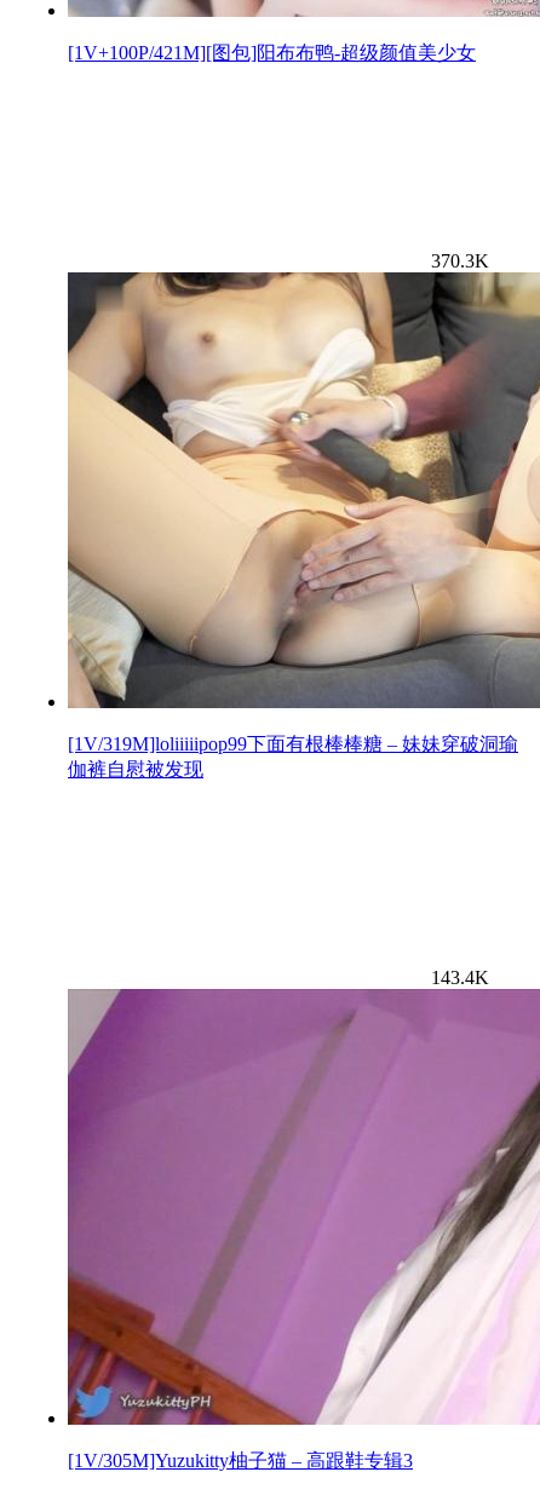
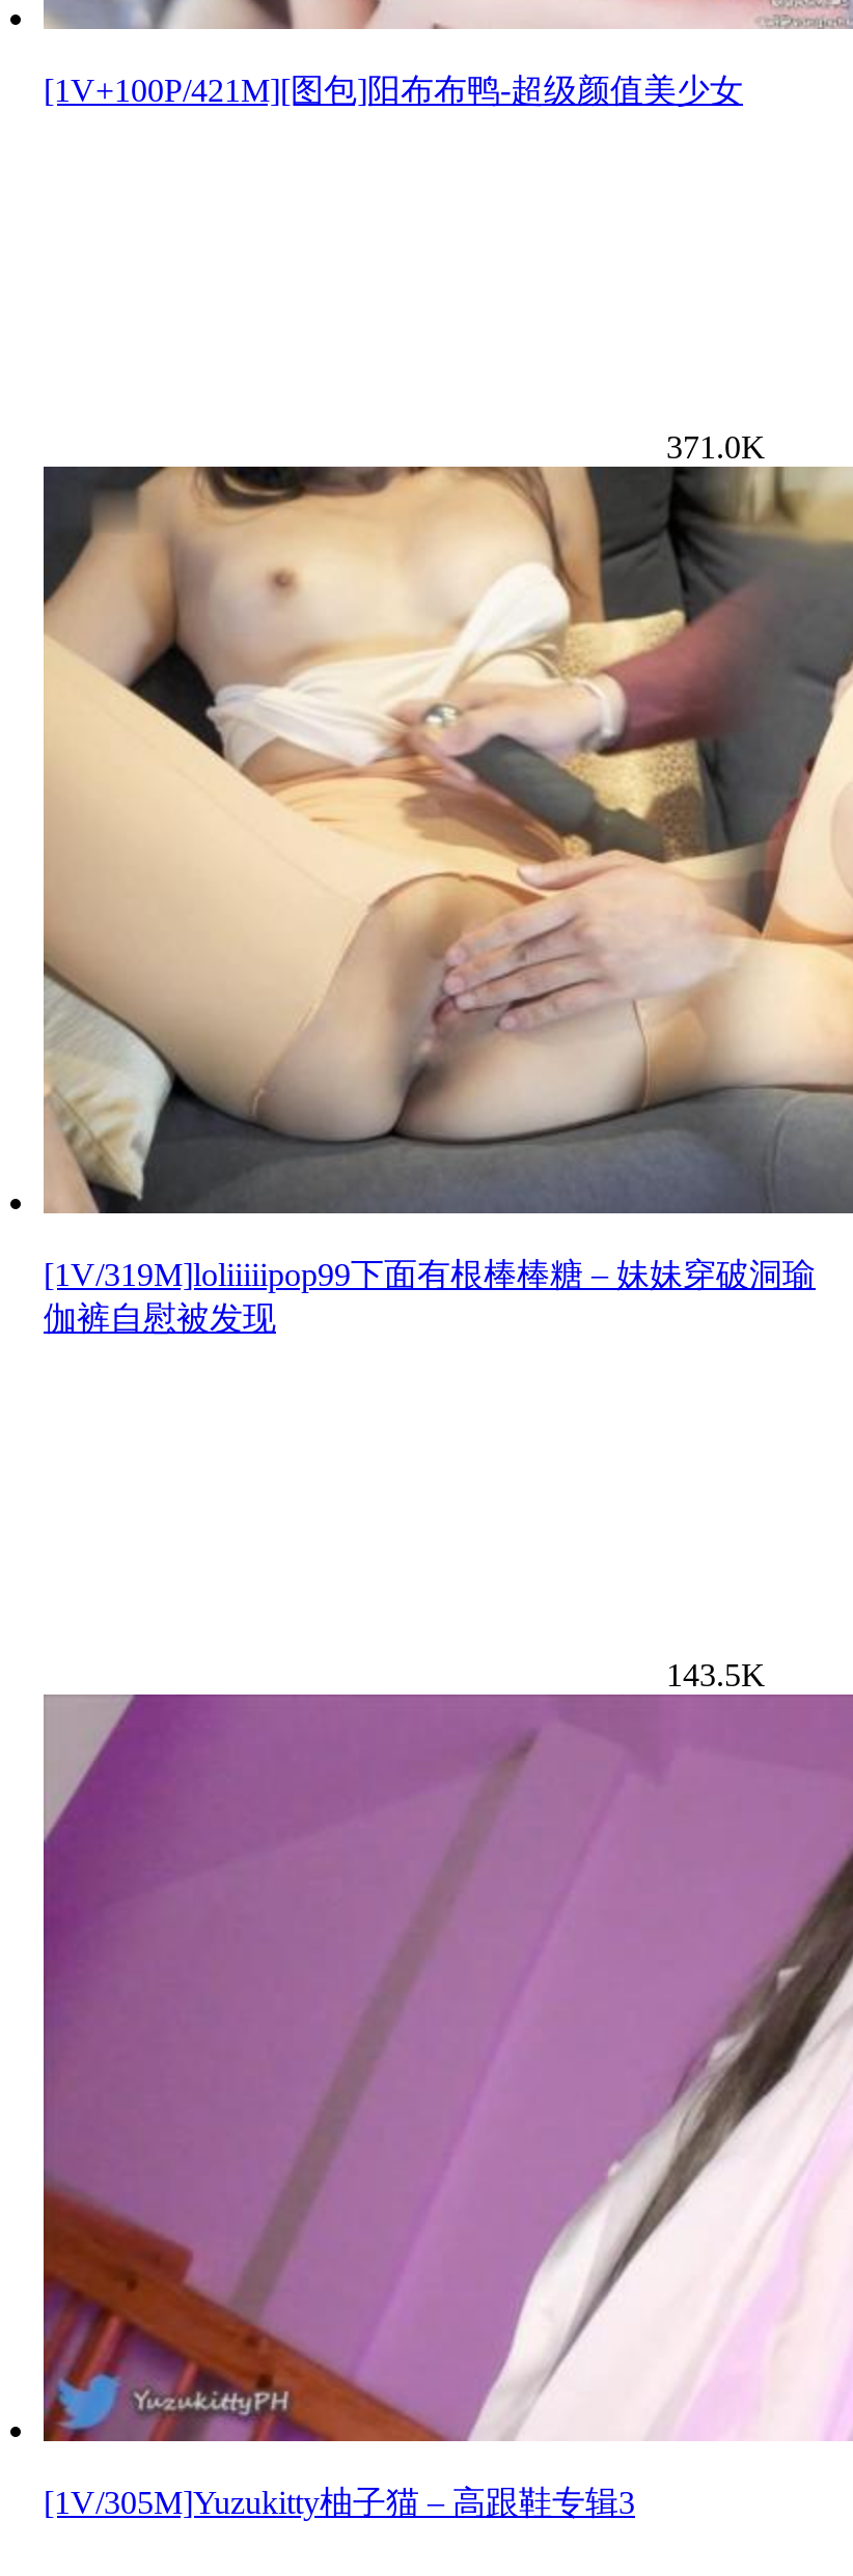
[431,251,489,272] 370.3K -> [666,430,766,465] 371.0K
[431,968,489,988] 143.4K -> [666,1658,766,1693] 143.5K

